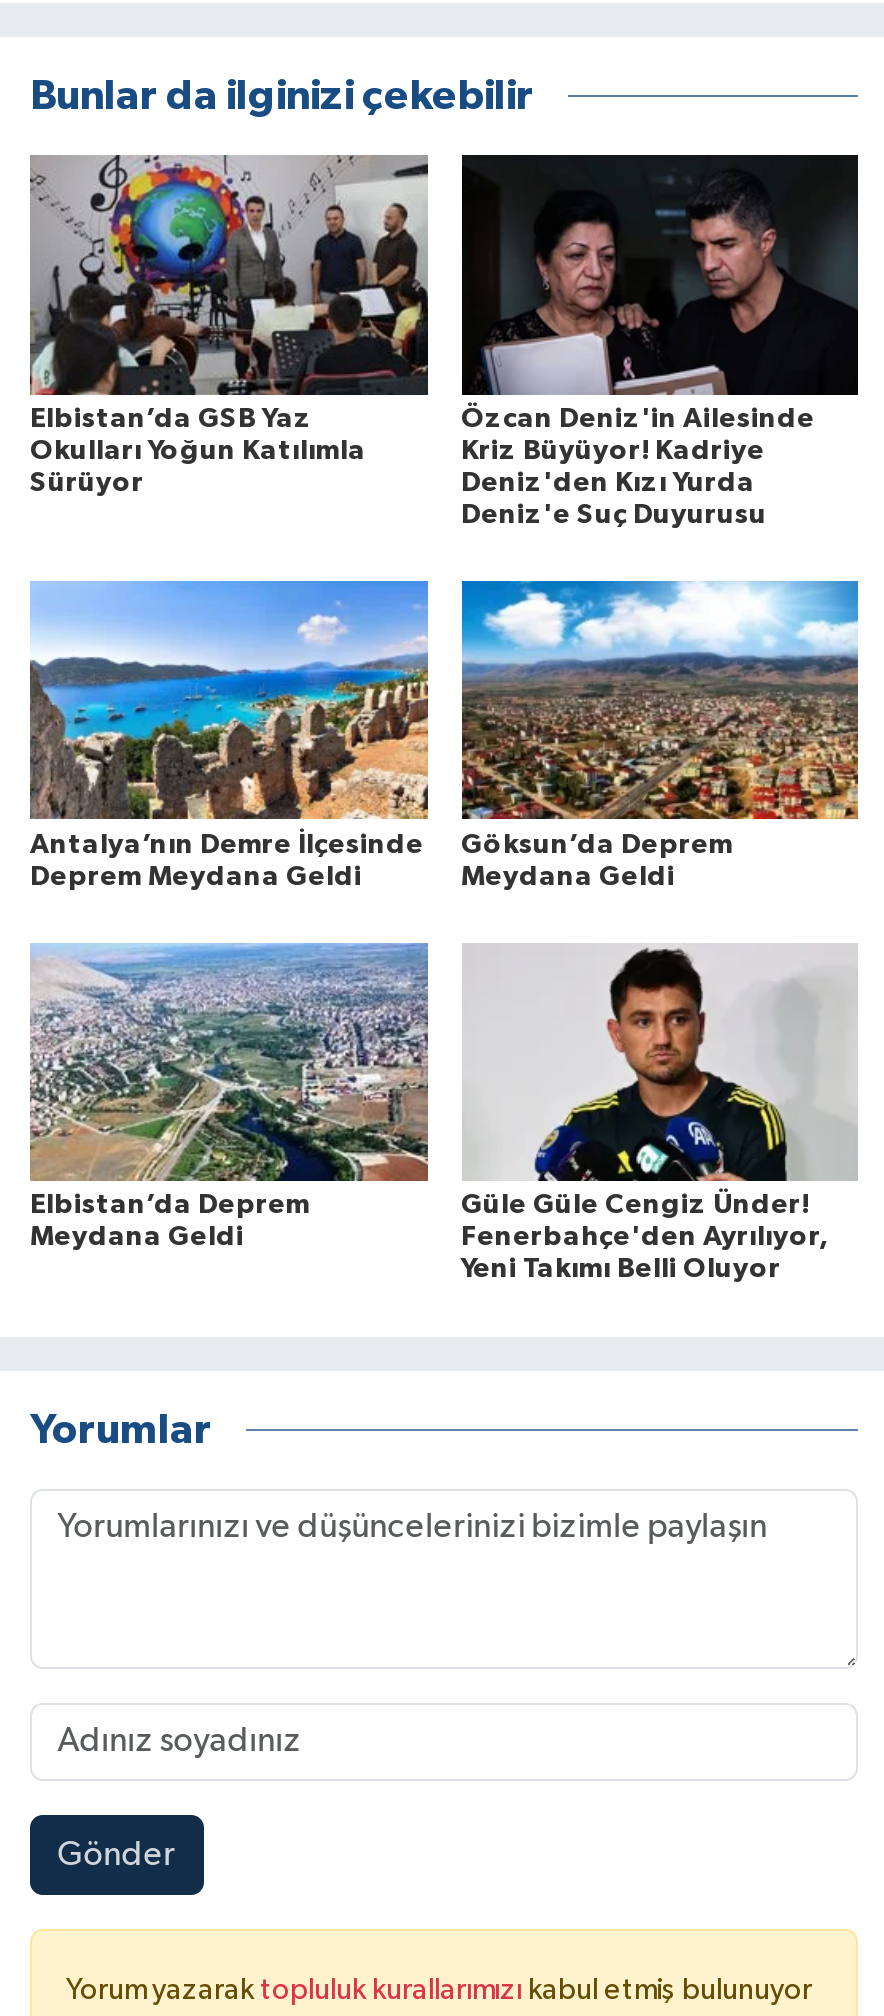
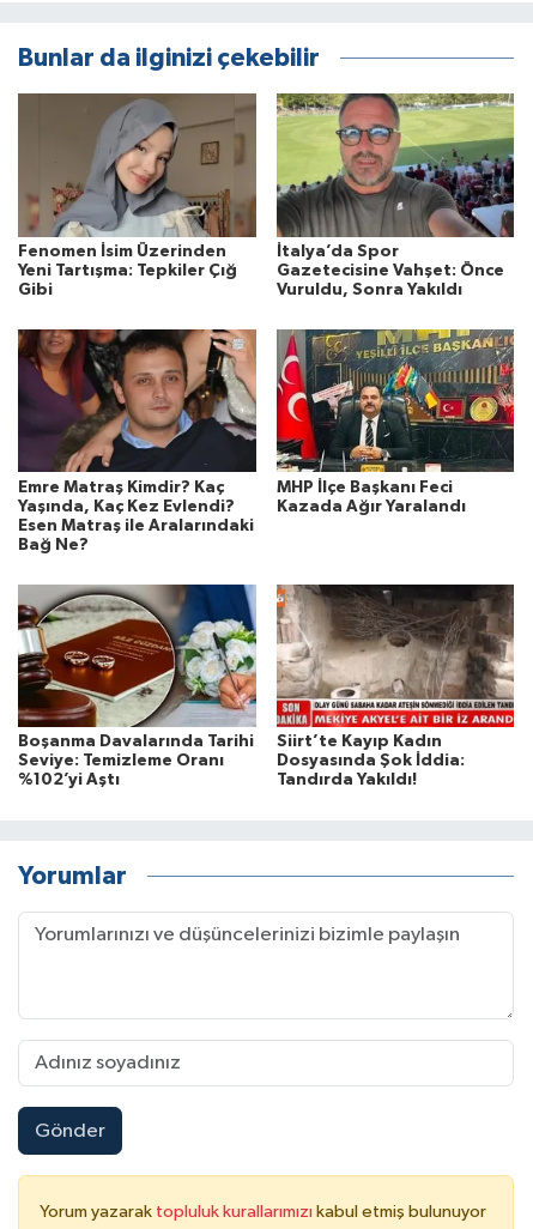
[30,155,430,497] [image] | Elbistan’da GSB Yaz | Okulları Yoğun Katılımla | Sürüyor -> [18,93,258,298] [image] | Fenomen İsim Üzerinden | Yeni Tartışma: Tepkiler Çığ | Gibi
[460,153,860,529] [image] | Özcan Deniz'in Ailesinde | Kriz Büyüyor! Kadriye | Deniz'den Kızı Yurda | Deniz'e Suç Duyurusu -> [275,92,515,298] [image] | İtalya’da Spor | Gazetecisine Vahşet: Önce | Vuruldu, Sonra Yakıldı
[30,549,430,890] [image] | Antalya’nın Demre İlçesinde | Deprem Meydana Geldi -> [17,328,258,553] [image] | Emre Matraş Kimdir? Kaç | Yaşında, Kaç Kez Evlendi? | Esen Matraş ile Aralarındaki | Bağ Ne?
[460,549,860,890] [image] | Göksun’da Deprem | Meydana Geldi -> [275,328,515,515] [image] | MHP İlçe Başkanı Feci | Kazada Ağır Yaralandı
[28,943,428,1252] [image] | Elbistan’da Deprem | Meydana Geldi -> [17,583,256,789] [image] | Boşanma Davalarında Tarihi | Seviye: Temizleme Oranı | %102’yi Aştı
[461,943,856,1284] [image] | Güle Güle Cengiz Ünder! | Fenerbahçe'den Ayrılıyor, | Yeni Takımı Belli Oluyor -> [275,583,515,789] [image] | Siirt’te Kayıp Kadın | Dosyasında Şok İddia: | Tandırda Yakıldı!

